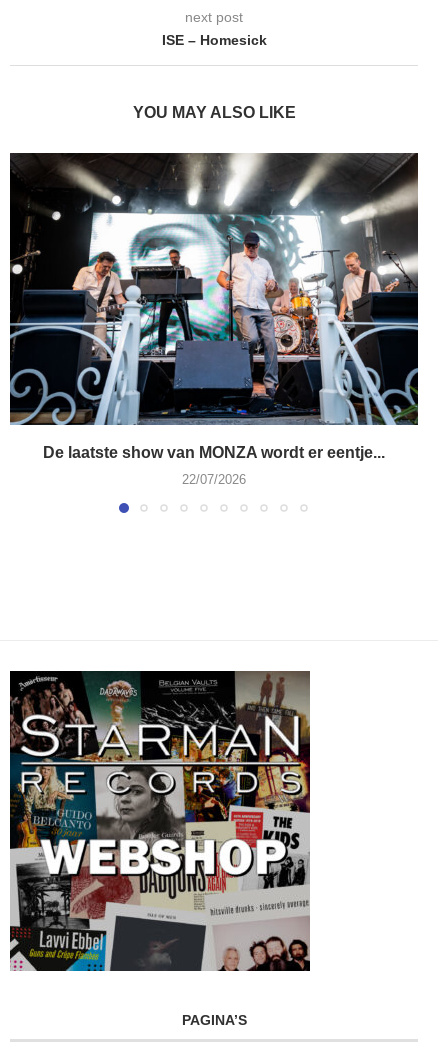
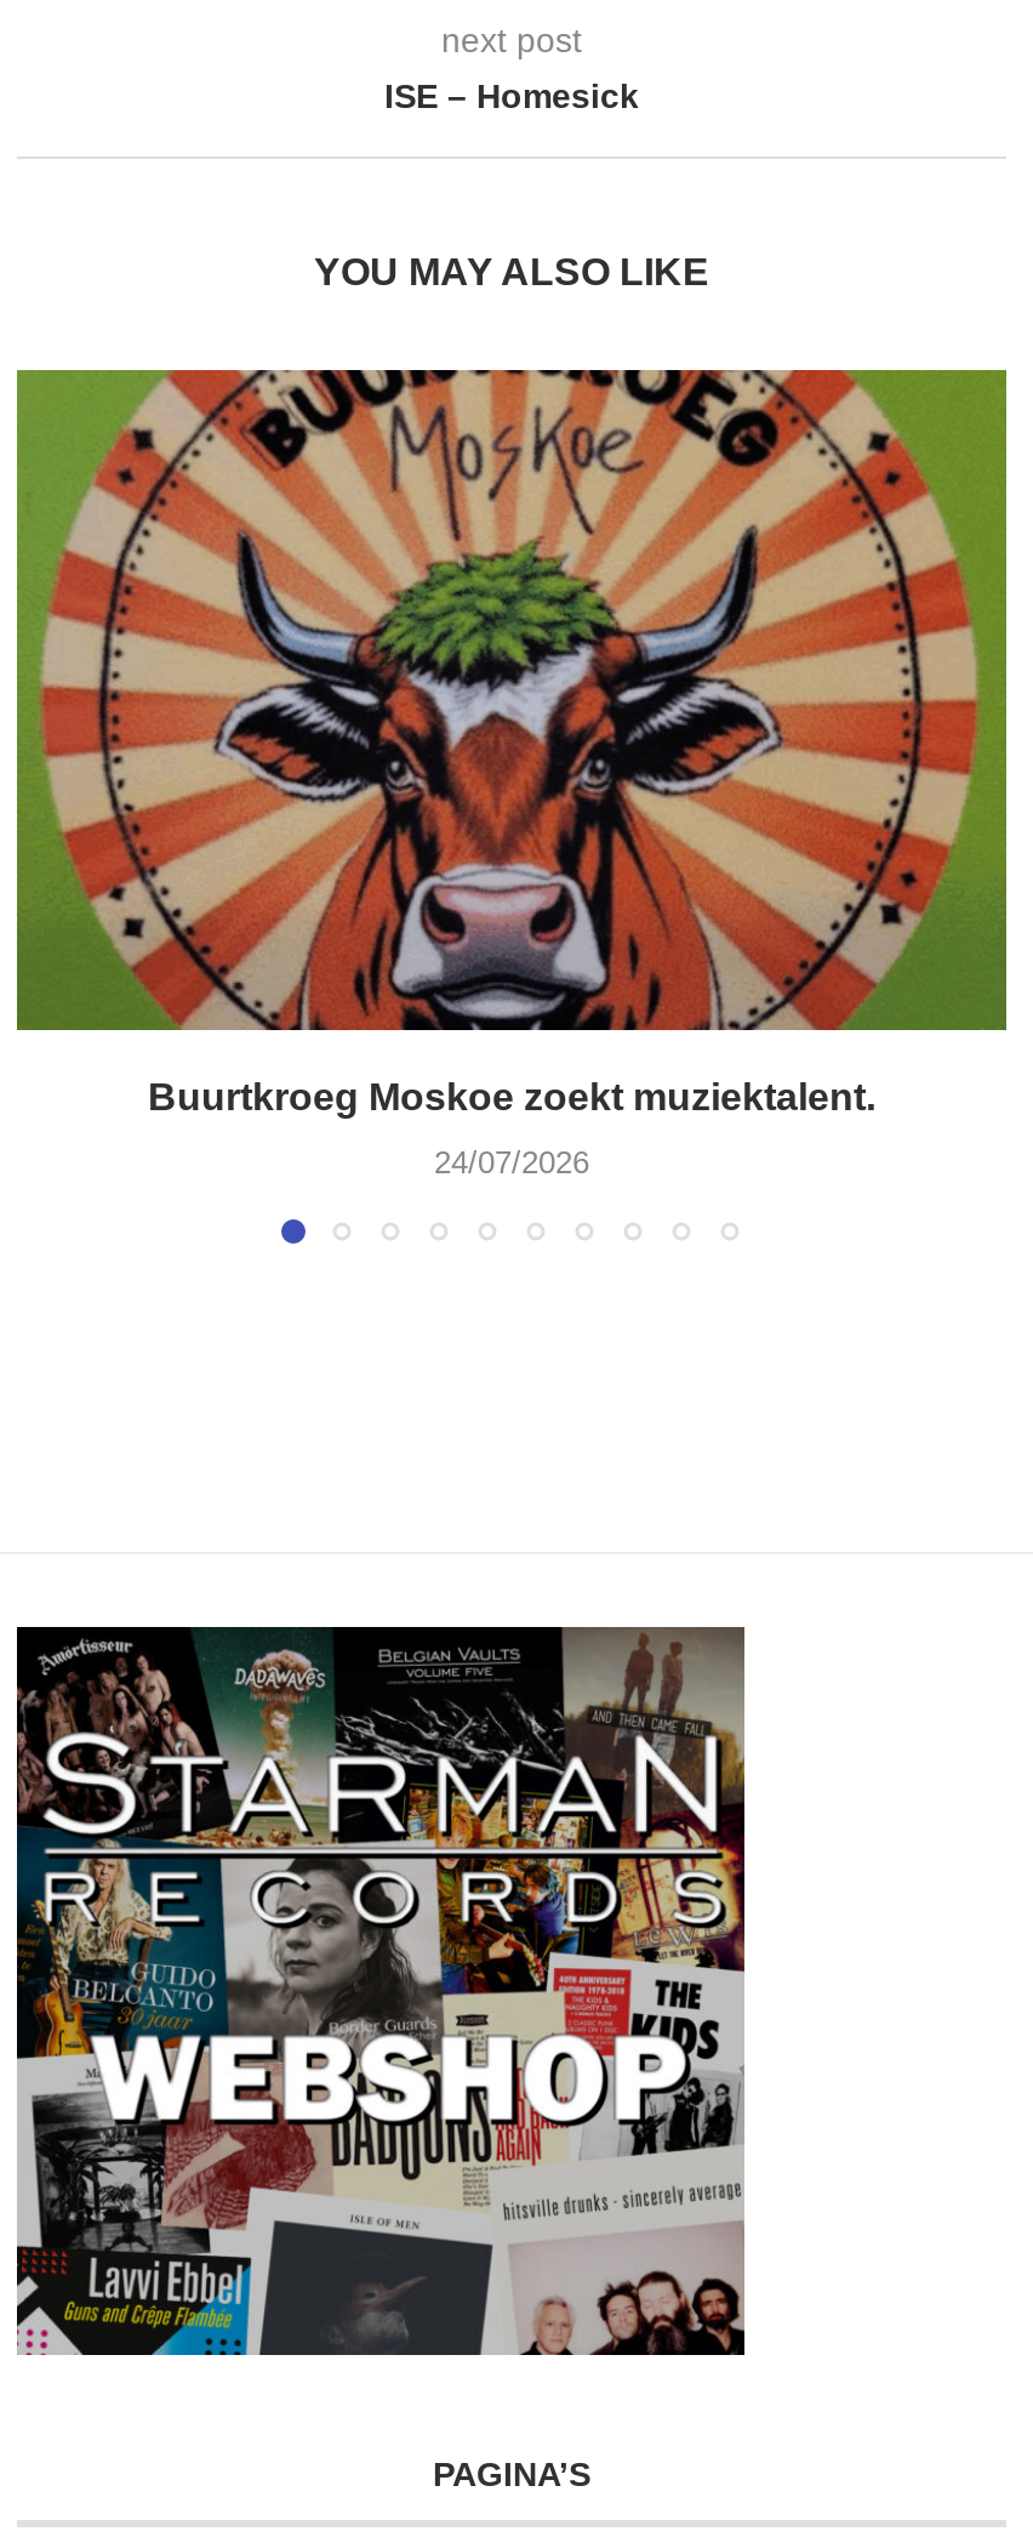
[9,152,419,461] [image] | De laatste show van MONZA wordt er eentje... -> [15,368,1009,1118] [image] | Buurtkroeg Moskoe zoekt muziektalent.
[182,472,246,487] 22/07/2026 -> [434,1145,589,1181] 24/07/2026

